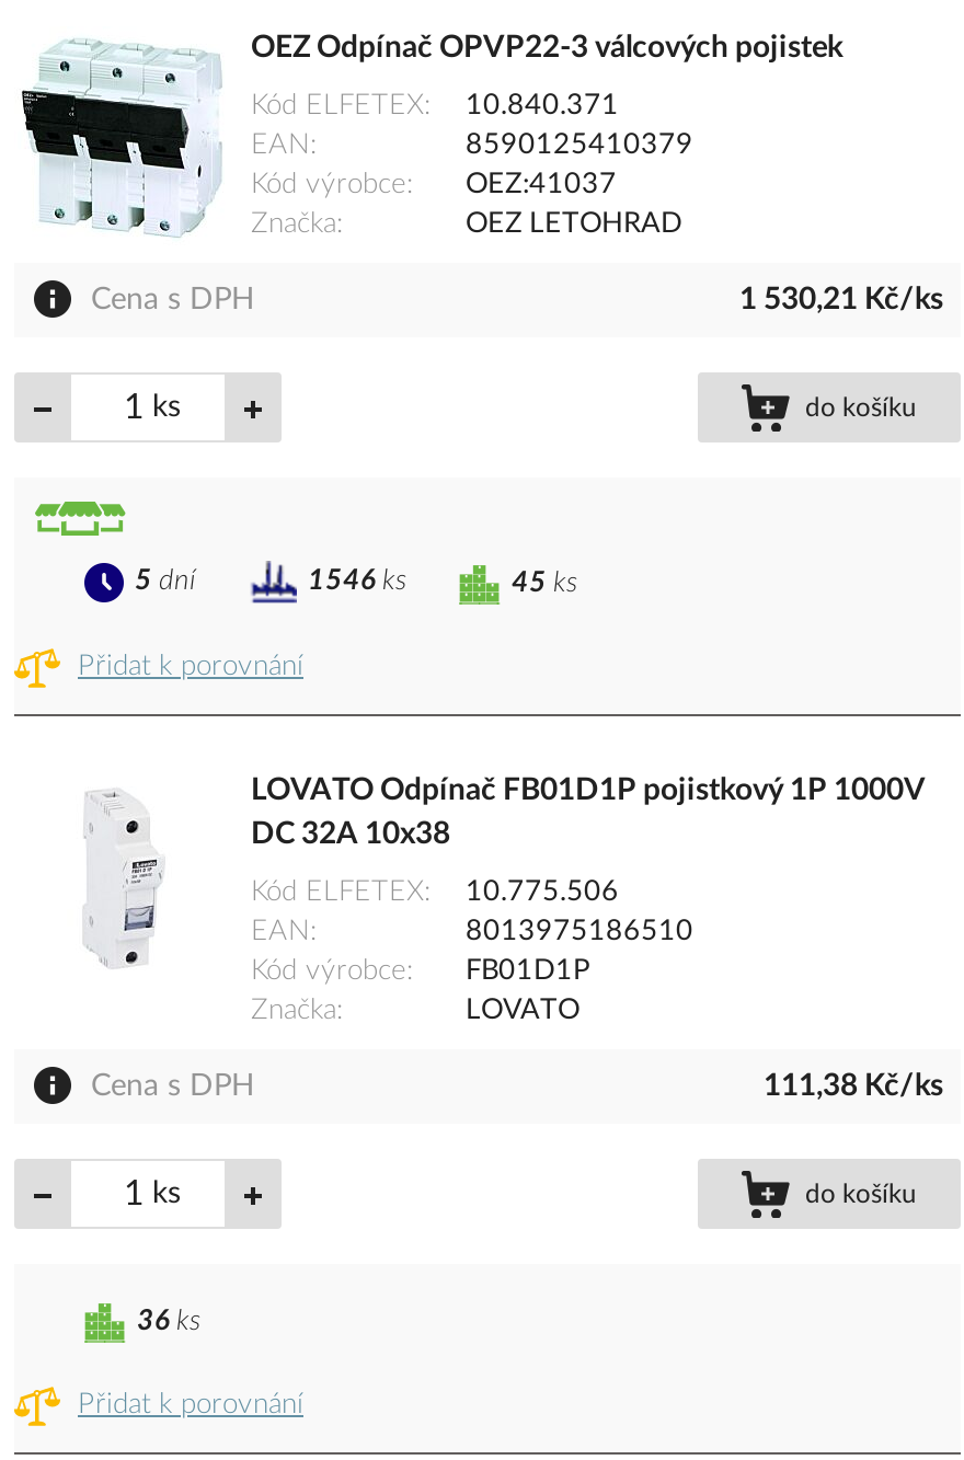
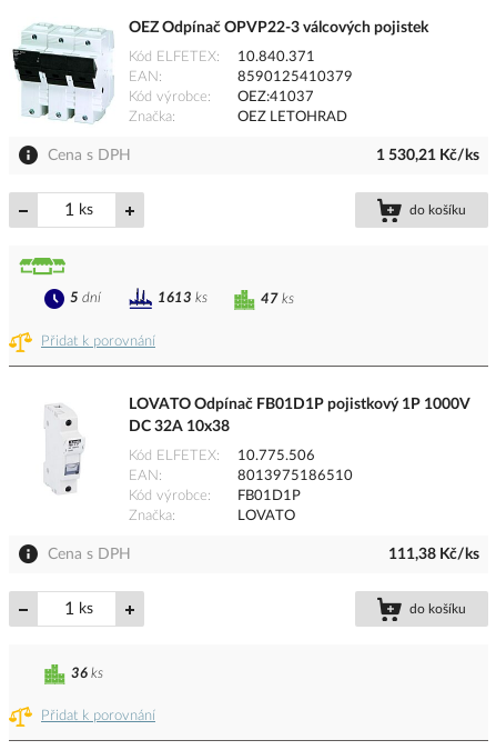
[308,568,406,597] 1546 ks -> [158,292,207,306] 1613 ks
[512,570,577,598] 45 ks -> [261,292,294,307] 47 ks

